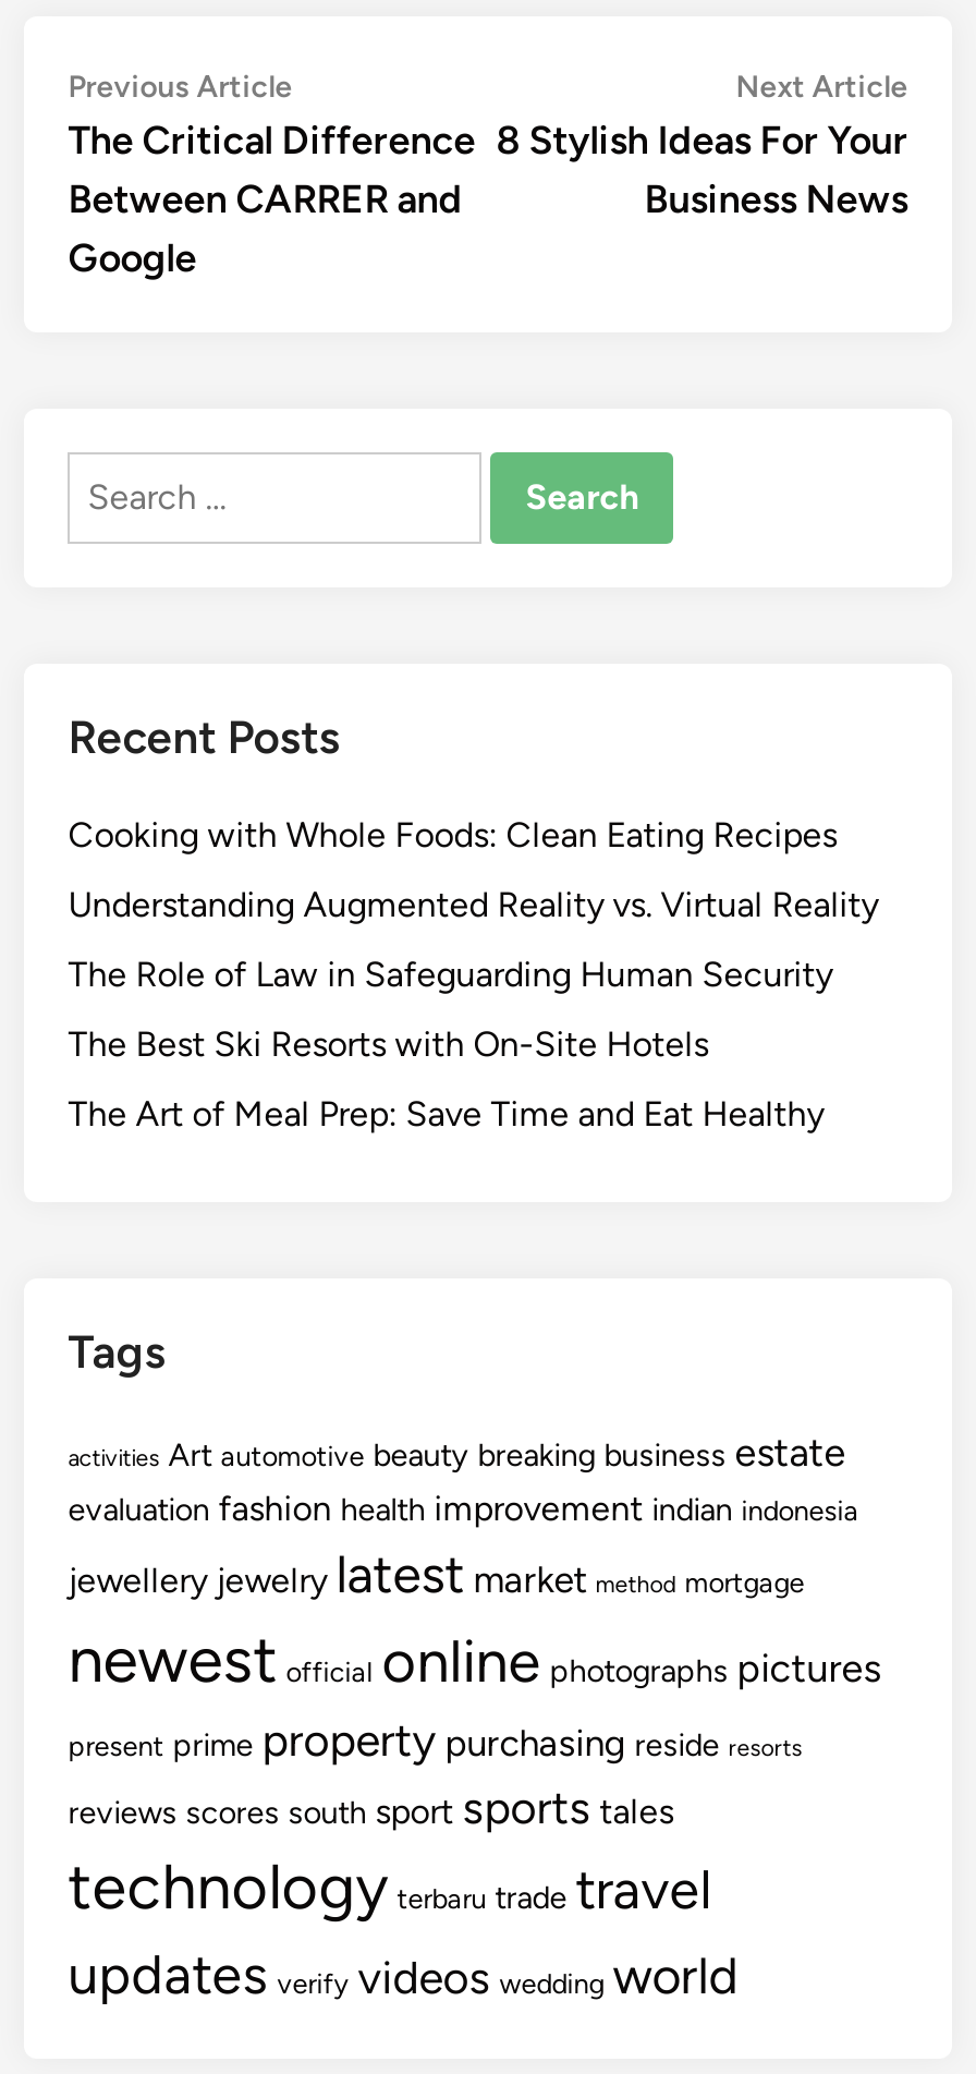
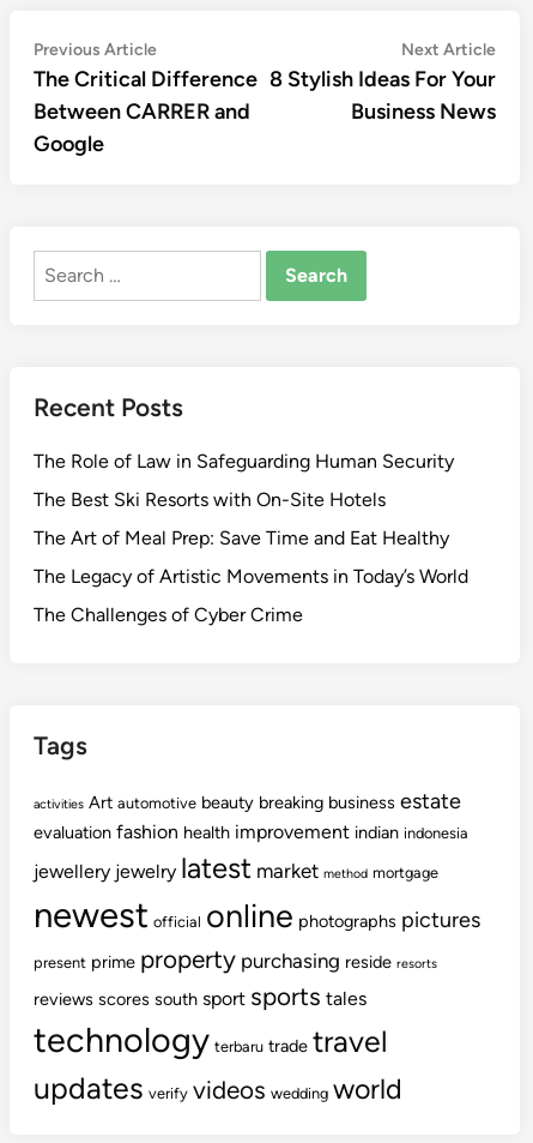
[68,814,878,925] Cooking with Whole Foods: Clean Eating Recipes | Understanding Augmented Reality vs. Virtual Reality -> none
moved [68,954,833,1135] -> [34,450,454,549]: The Role of Law in Safeguarding Human Security | The Best Ski Resorts with On-Site Hotels | The Art of Meal Prep: Save Time and Eat Healthy
none -> [34,565,469,626] The Legacy of Artistic Movements in Today’s World | The Challenges of Cyber Crime

